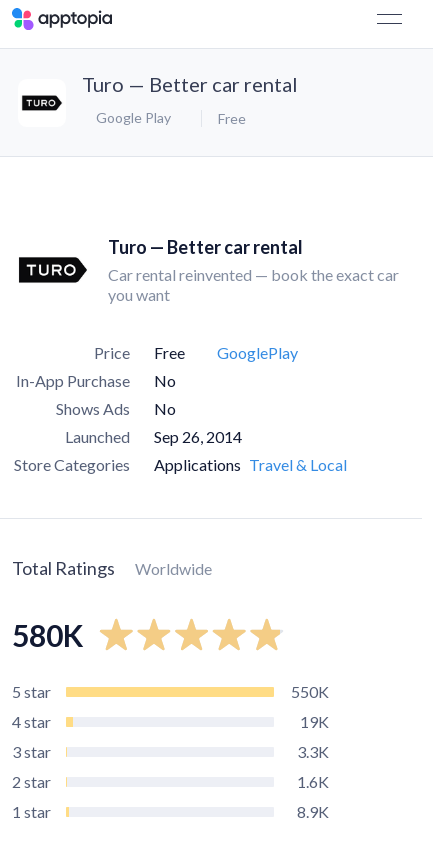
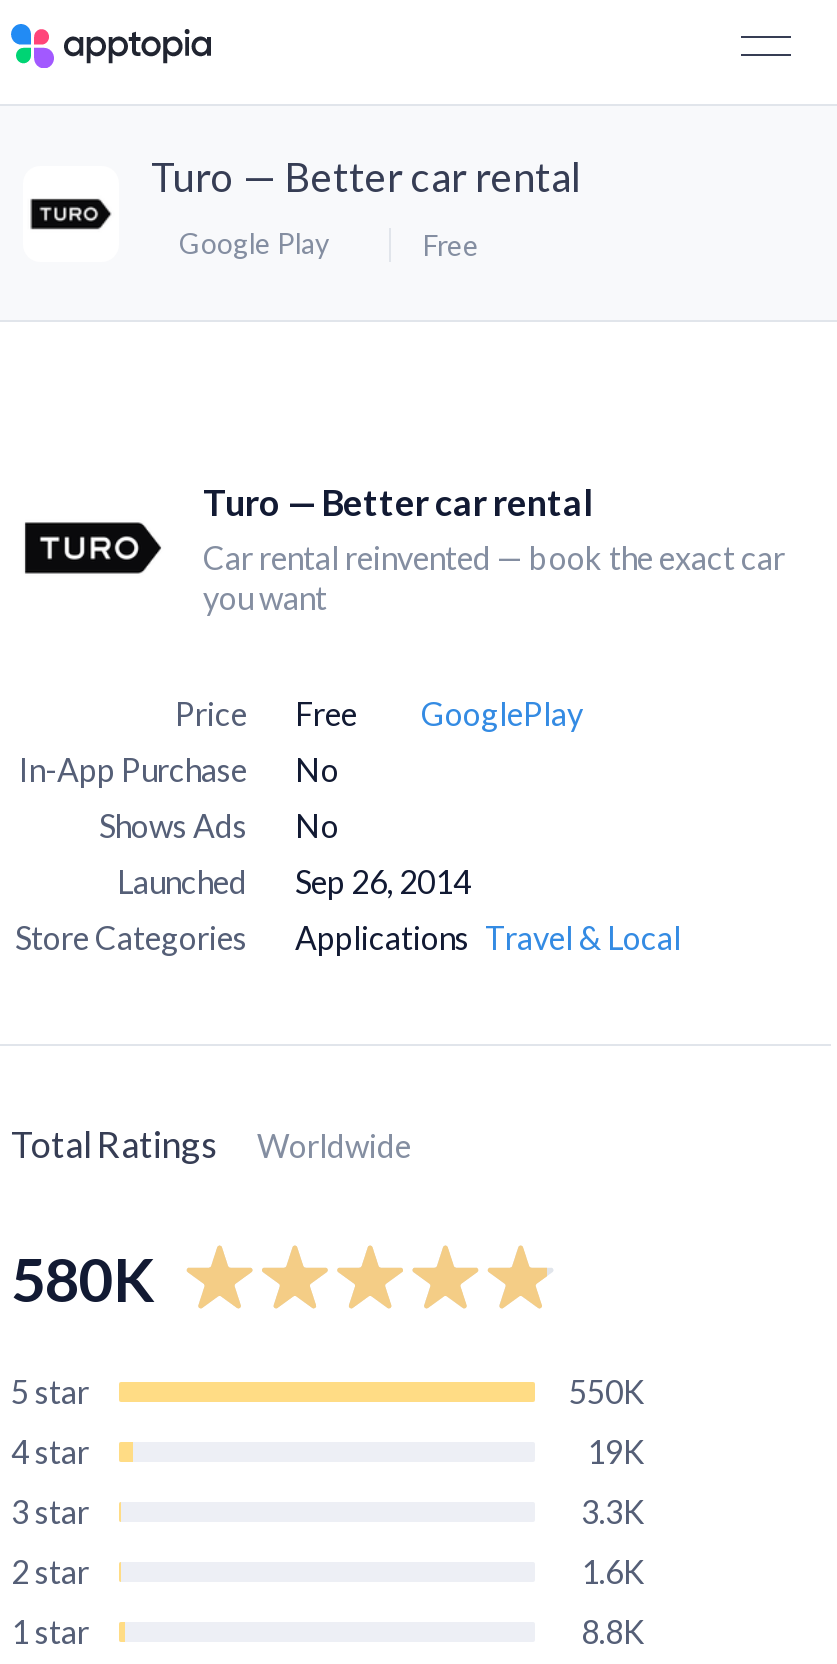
[297,802,329,821] 8.9K -> [581,1612,645,1650] 8.8K

